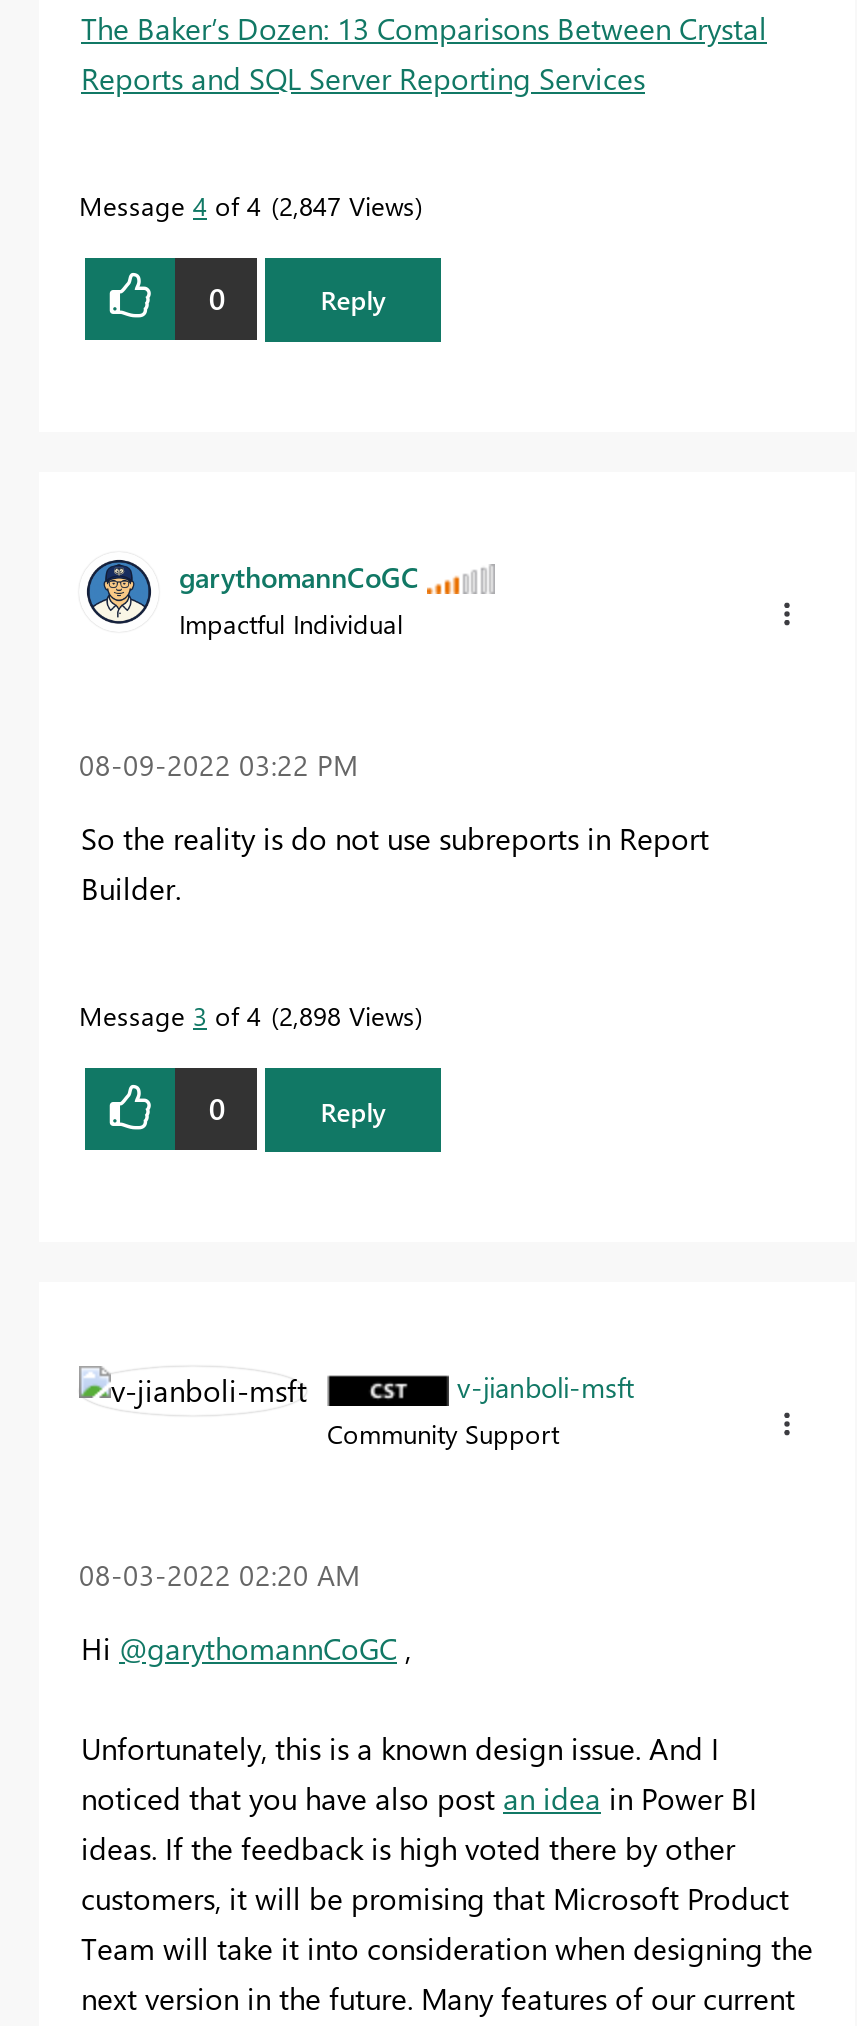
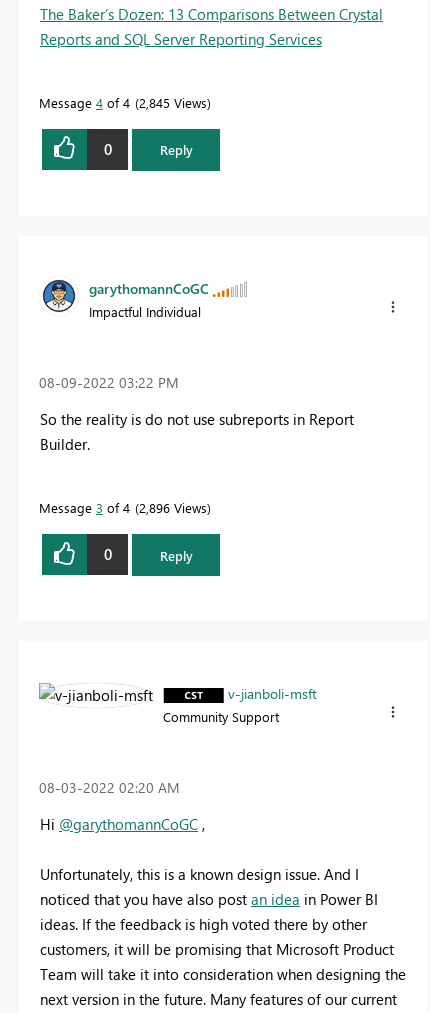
[79,187,415,221] Message 4 of 4 2,847 Views -> [39,93,207,110] Message 4 of 4 2,845 Views
[79,998,415,1032] Message 3 of 4 2,898 Views -> [39,499,207,516] Message 3 of 4 2,896 Views

